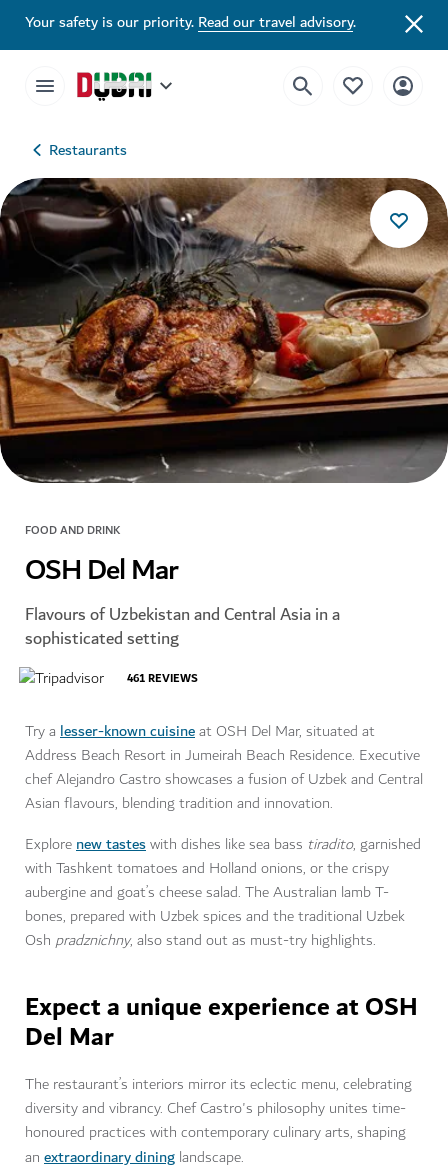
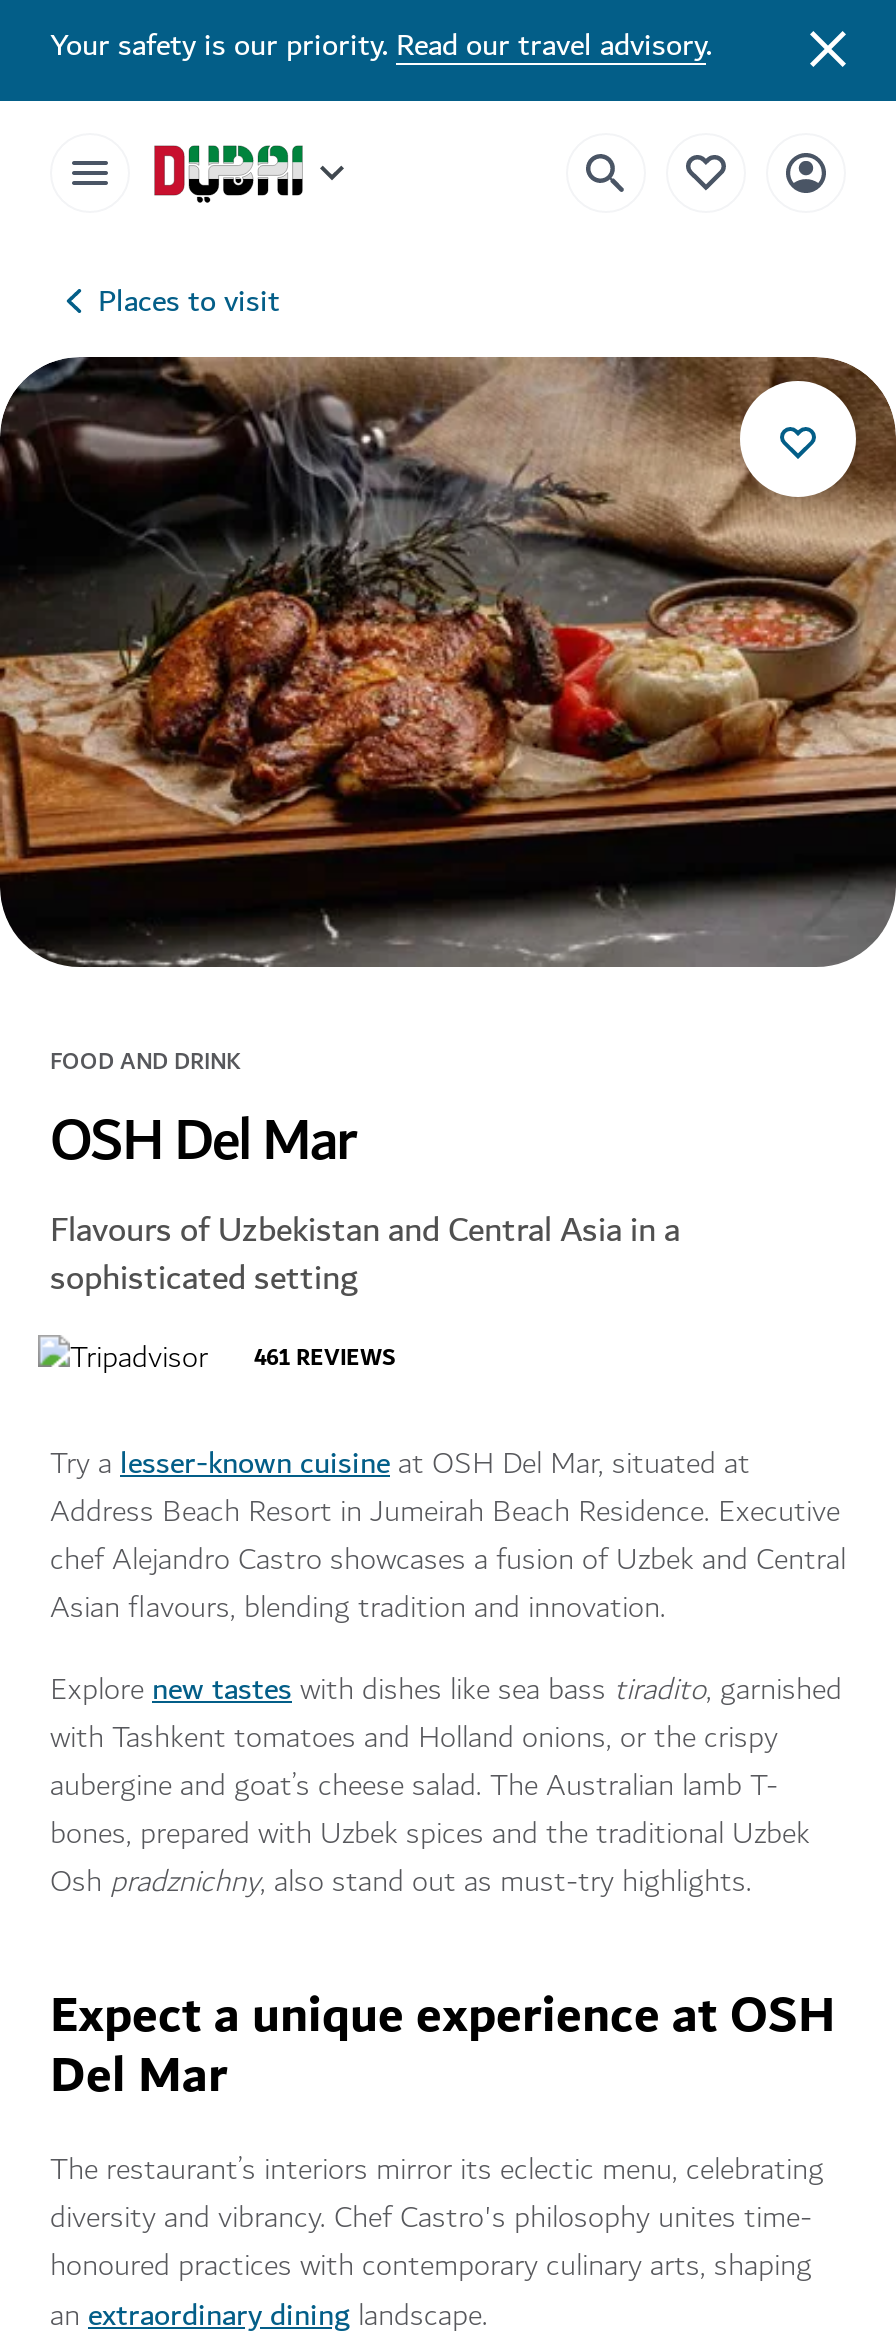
[49,137,127,163] Restaurants -> [98,275,280,327] Places to visit

